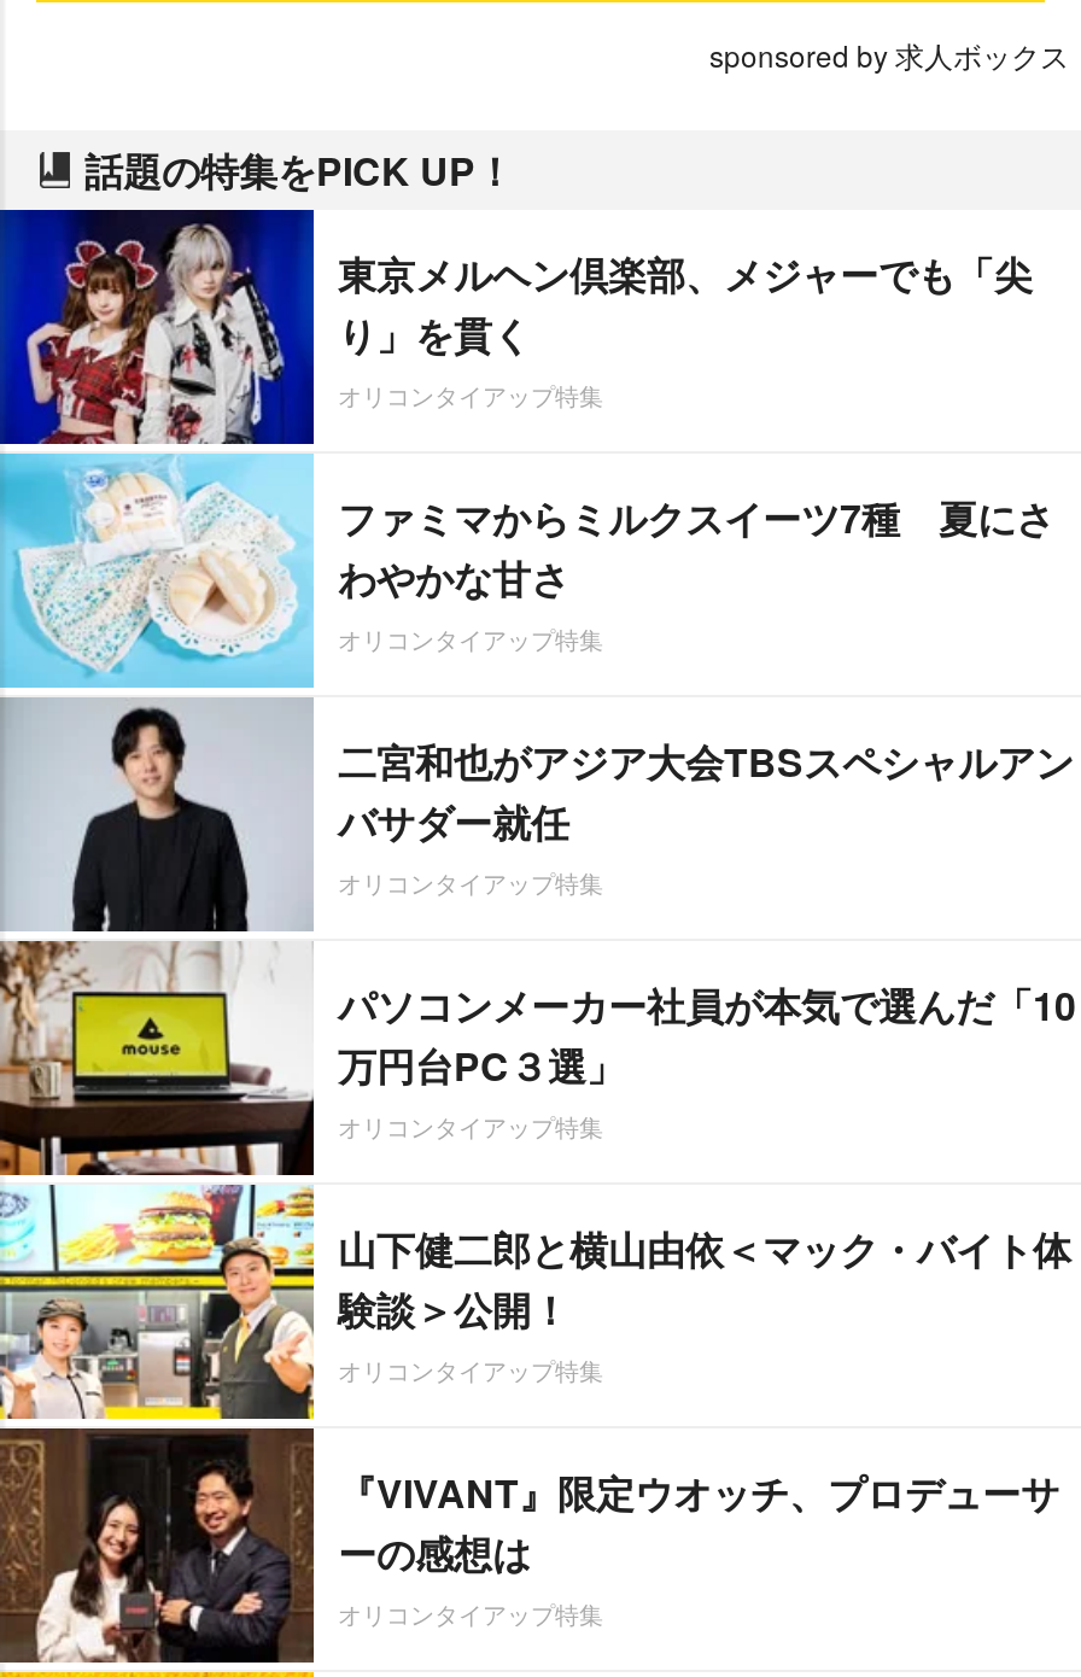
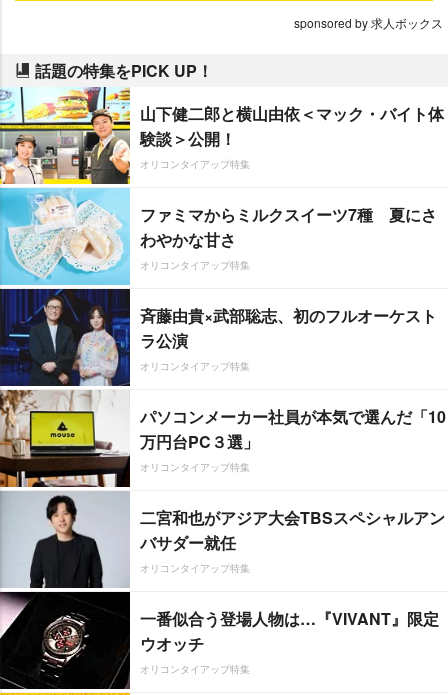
[7,208,316,446] [image] -> [3,86,131,185] [image]
[338,245,1033,361] 東京メルヘン倶楽部、メジャーでも「尖 | り」を貫く -> none
none -> [140,304,437,352] 斉藤由貴×武部聡志、初のフルオーケスト | ラ公演
[7,697,314,934] [image] -> [3,288,131,387] [image]
moved [338,733,1074,848] -> [140,506,445,554]: 二宮和也がアジア大会TBSスペシャルアン | バサダー就任
[7,1185,1059,1665] [image] | 『VIVANT』限定ウオッチ、プロデューサ | ーの感想は -> [3,491,439,690] [image] | 一番似合う登場人物は…『VIVANT』限定 | ウオッチ
moved [338,1220,1071,1336] -> [140,102,444,150]: 山下健二郎と横山由依＜マック・バイト体 | 験談＞公開！

